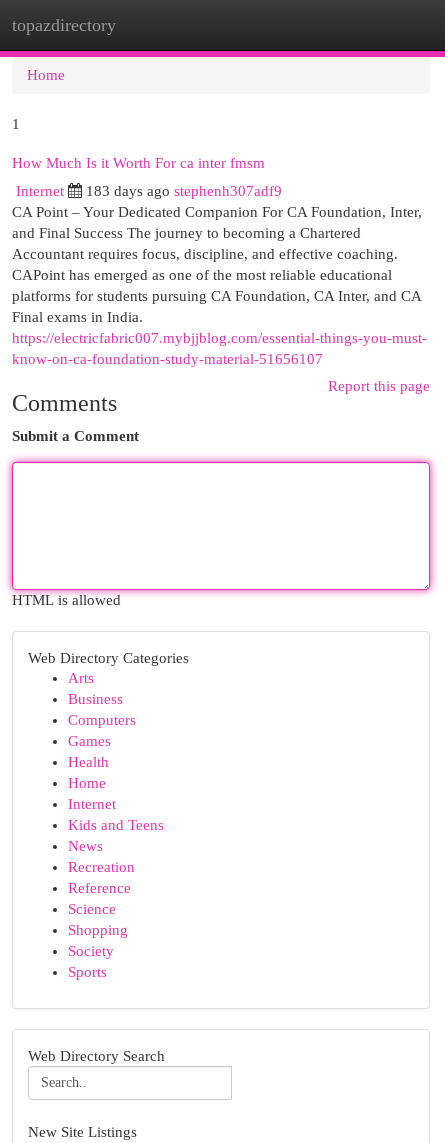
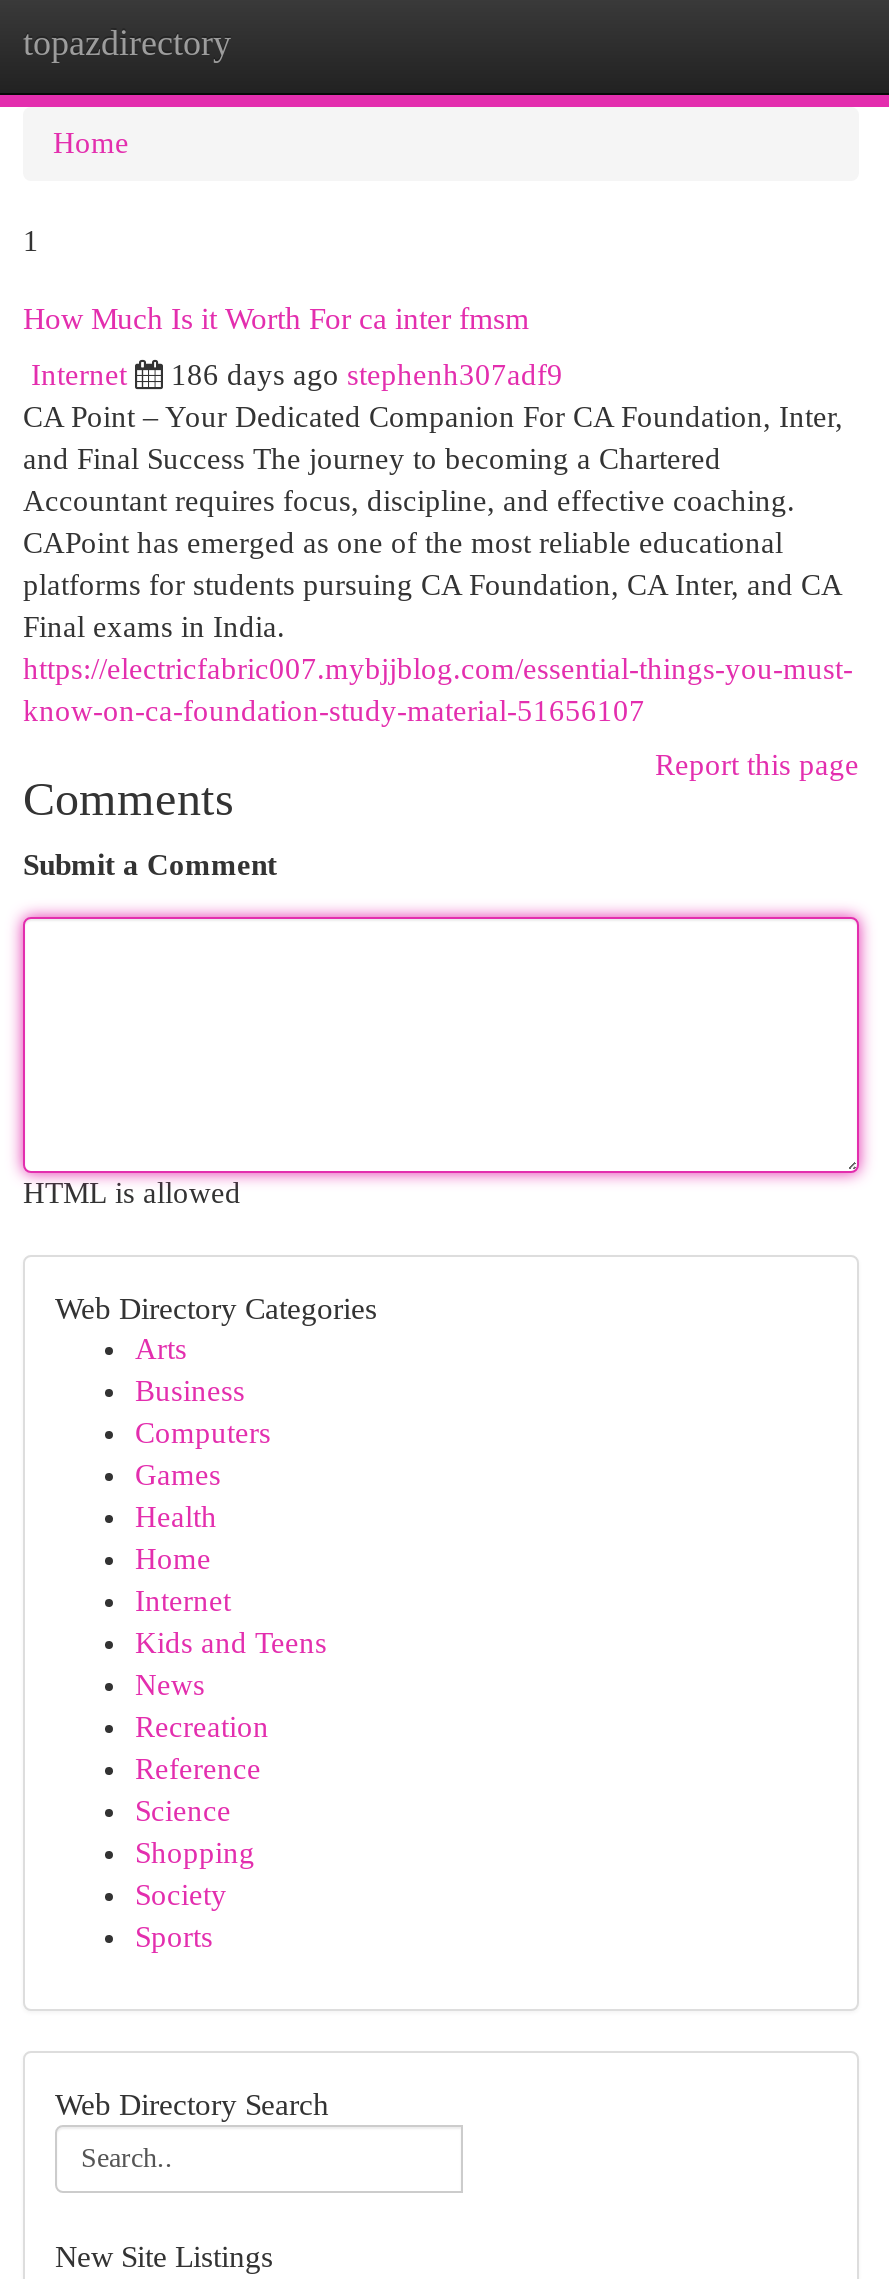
[86,183,282,199] 183 days ago stephenh307adf9 -> [171,359,563,391] 186 days ago stephenh307adf9

